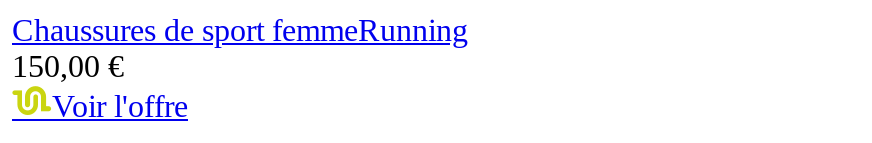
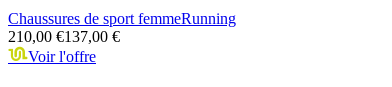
[12,49,124,83] 150,00 € -> [8,28,120,45] 210,00 €137,00 €

